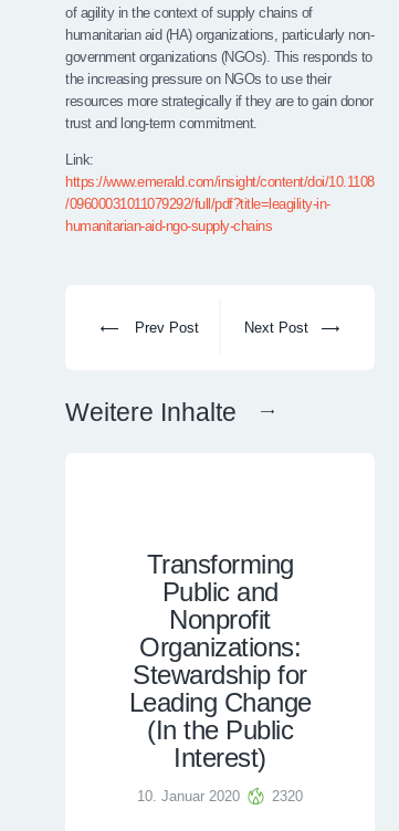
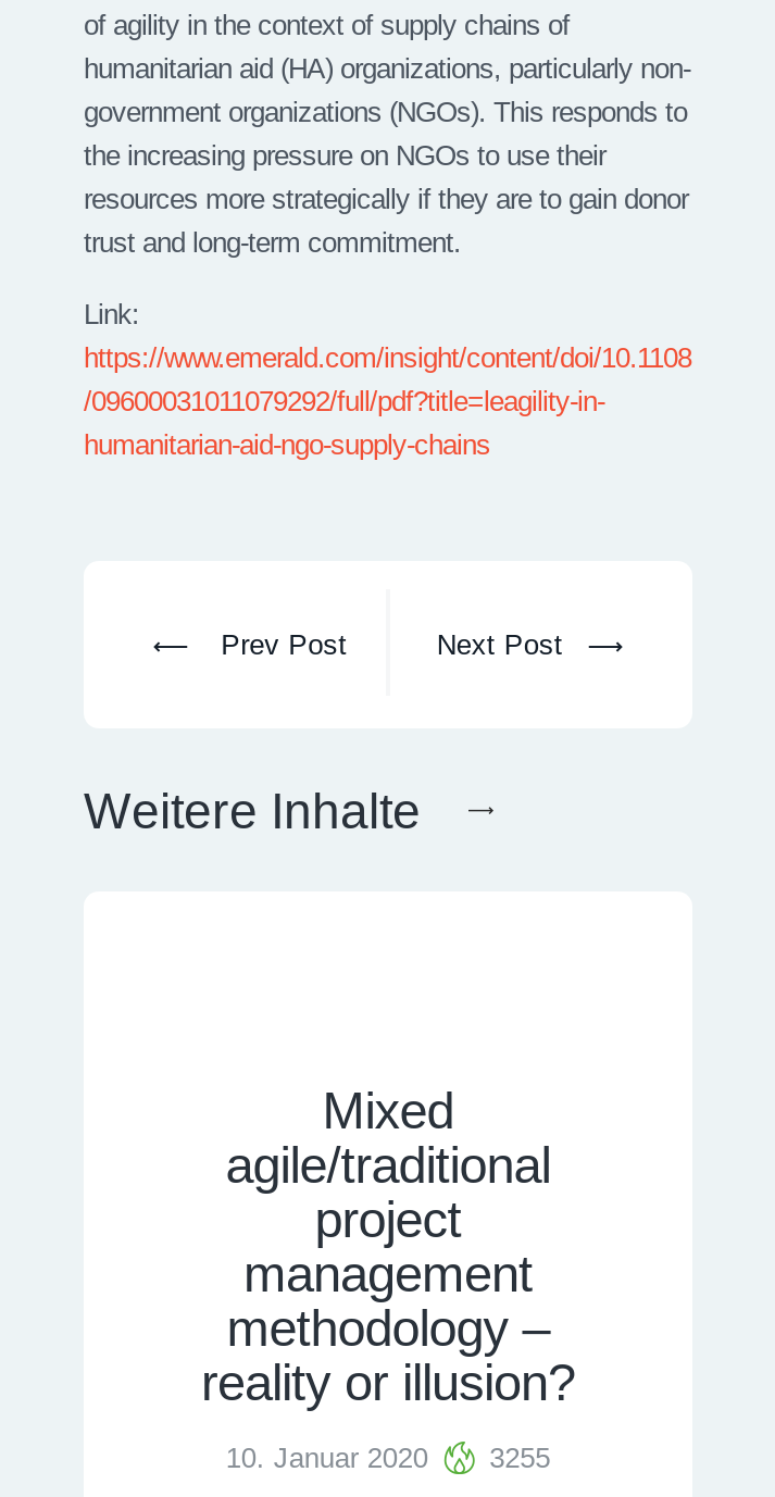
[129,551,311,773] Transforming | Public and | Nonprofit | Organizations: | Stewardship for | Leading Change | (In the Public | Interest) -> [201,1084,575,1412] Mixed | agile/traditional | project | management | methodology – | reality or illusion?
[137,788,302,805] 10. Januar 2020 2320 -> [226,1442,550,1474] 10. Januar 2020 3255

